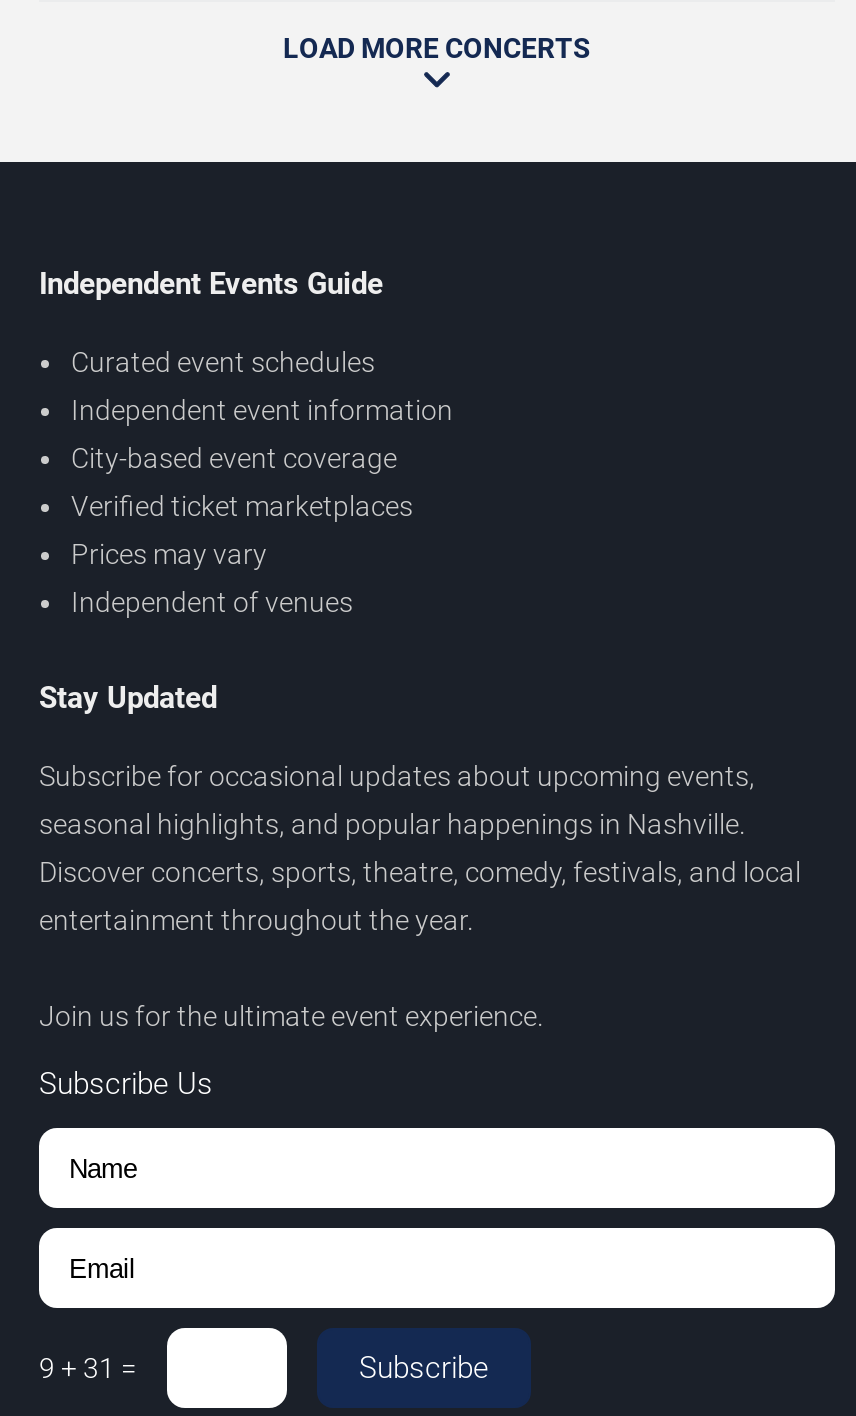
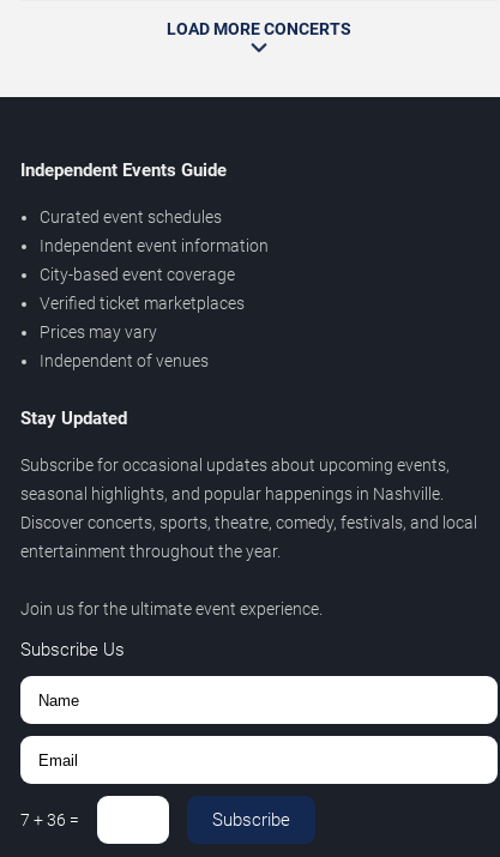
[39,1352,137,1384] 9 + 31 = -> [20,810,79,829] 7 + 36 =

